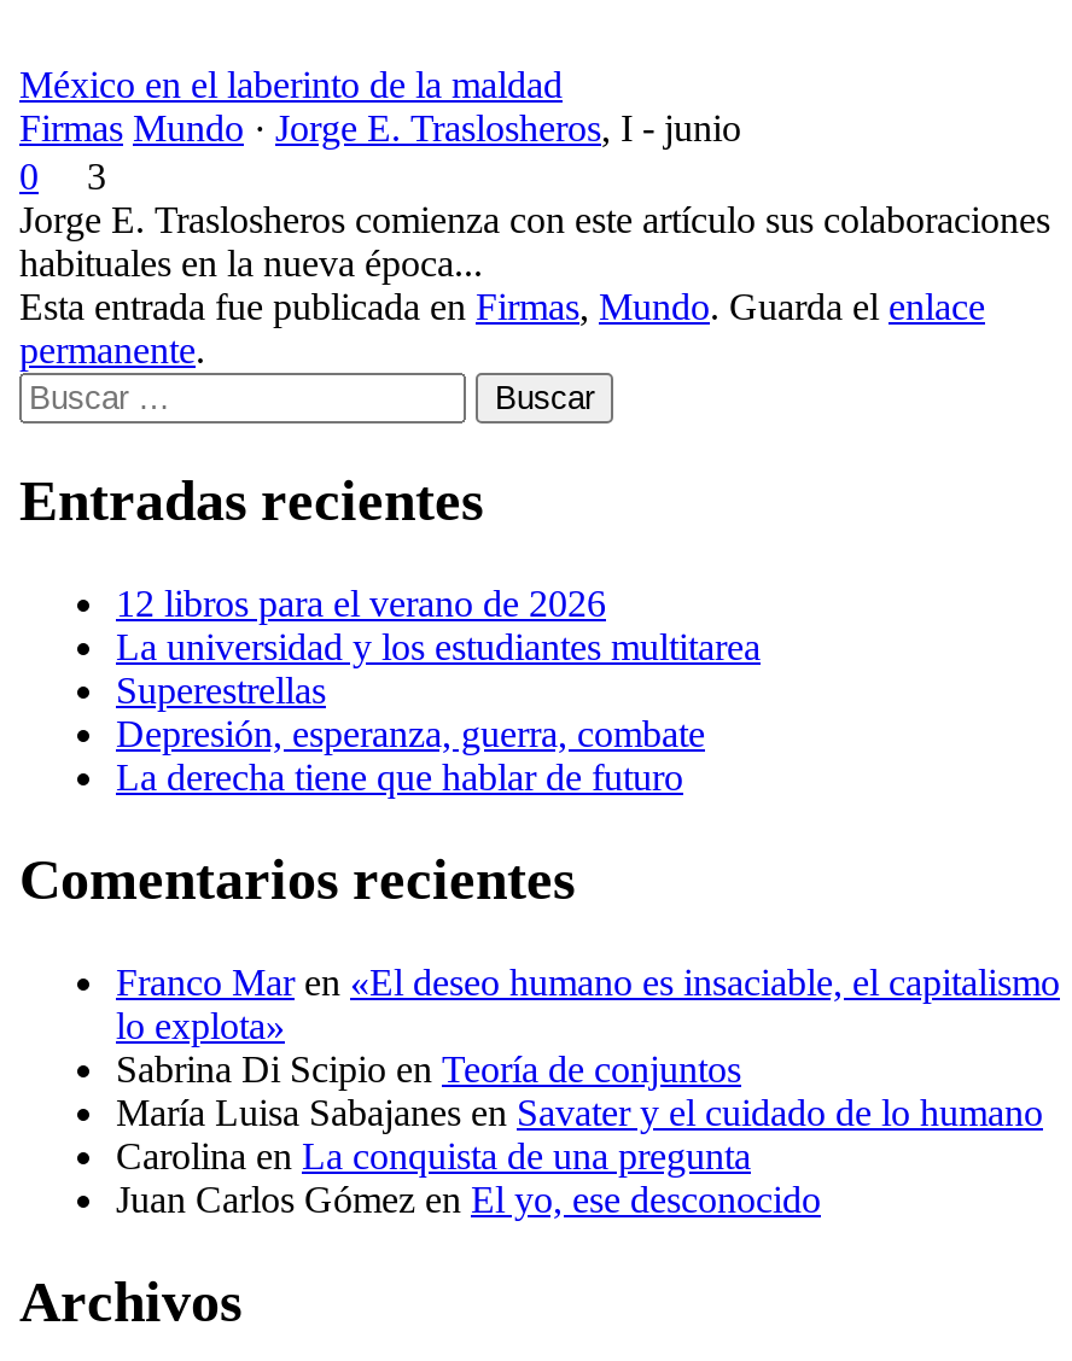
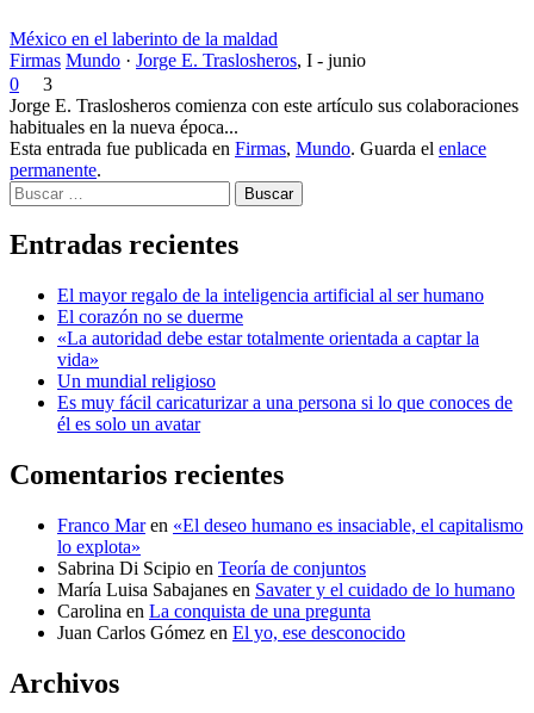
[116,583,761,798] 12 libros para el verano de 2026 | La universidad y los estudiantes multitarea | Superestrellas | Depresión, esperanza, guerra, combate | La derecha tiene que hablar de futuro -> [57,285,513,434] El mayor regalo de la inteligencia artificial al ser humano | El corazón no se duerme | «La autoridad debe estar totalmente orientada a captar la | vida» | Un mundial religioso | Es muy fácil caricaturizar a una persona si lo que conoces de | él es solo un avatar

